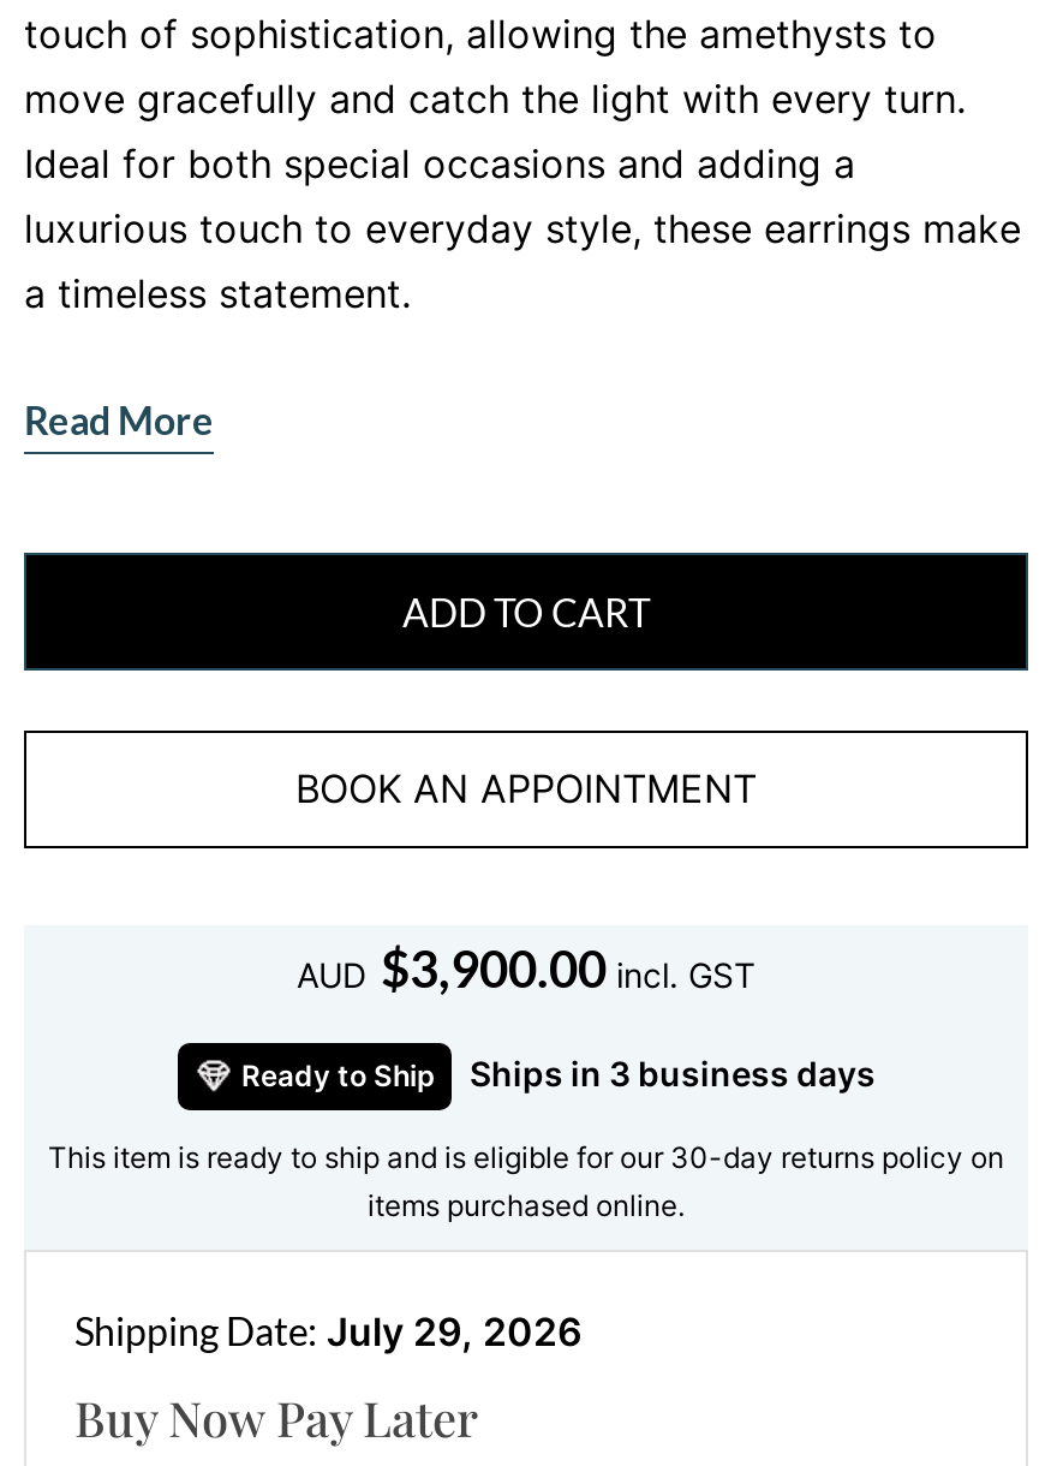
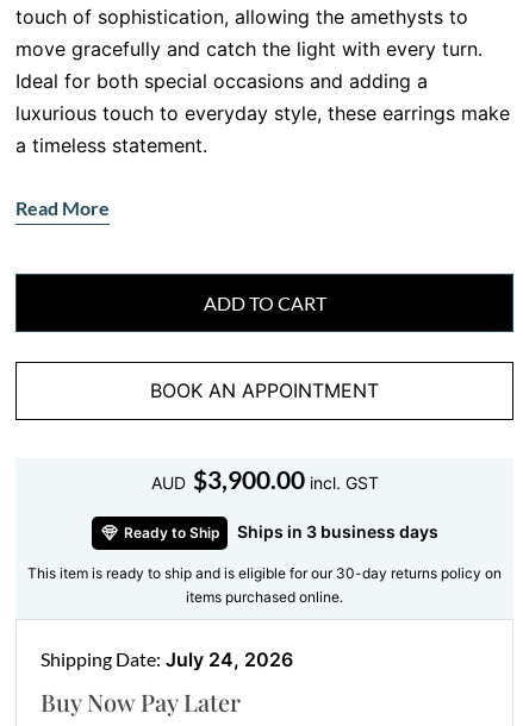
[74,1308,581,1356] Shipping Date: July 29, 2026 -> [41,648,293,671] Shipping Date: July 24, 2026

